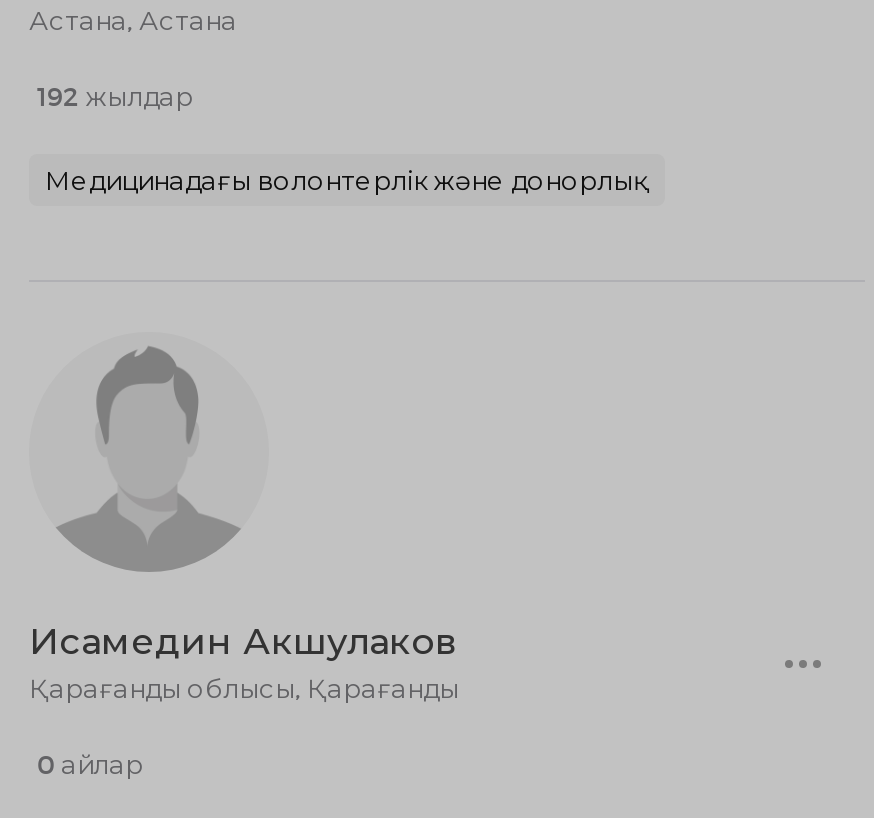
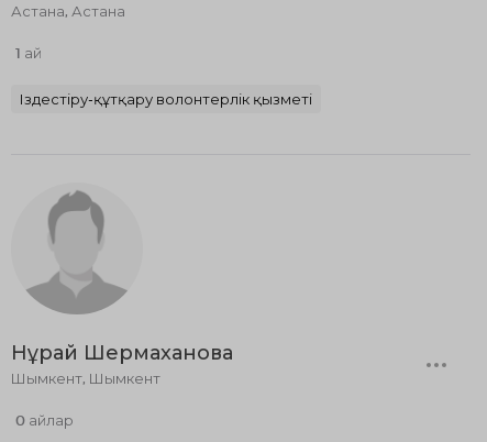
[37,80,193,112] 192 жылдар -> [15,44,42,62] 1 ай
[45,164,649,196] Медицинадағы волонтерлік және донорлық -> [20,90,312,108] Іздестіру-құтқару волонтерлік қызметі
[29,620,459,704] Исамедин Акшулаков | Қарағанды облысы, Қарағанды -> [11,341,233,387] Нұрай Шермаханова | Шымкент, Шымкент

